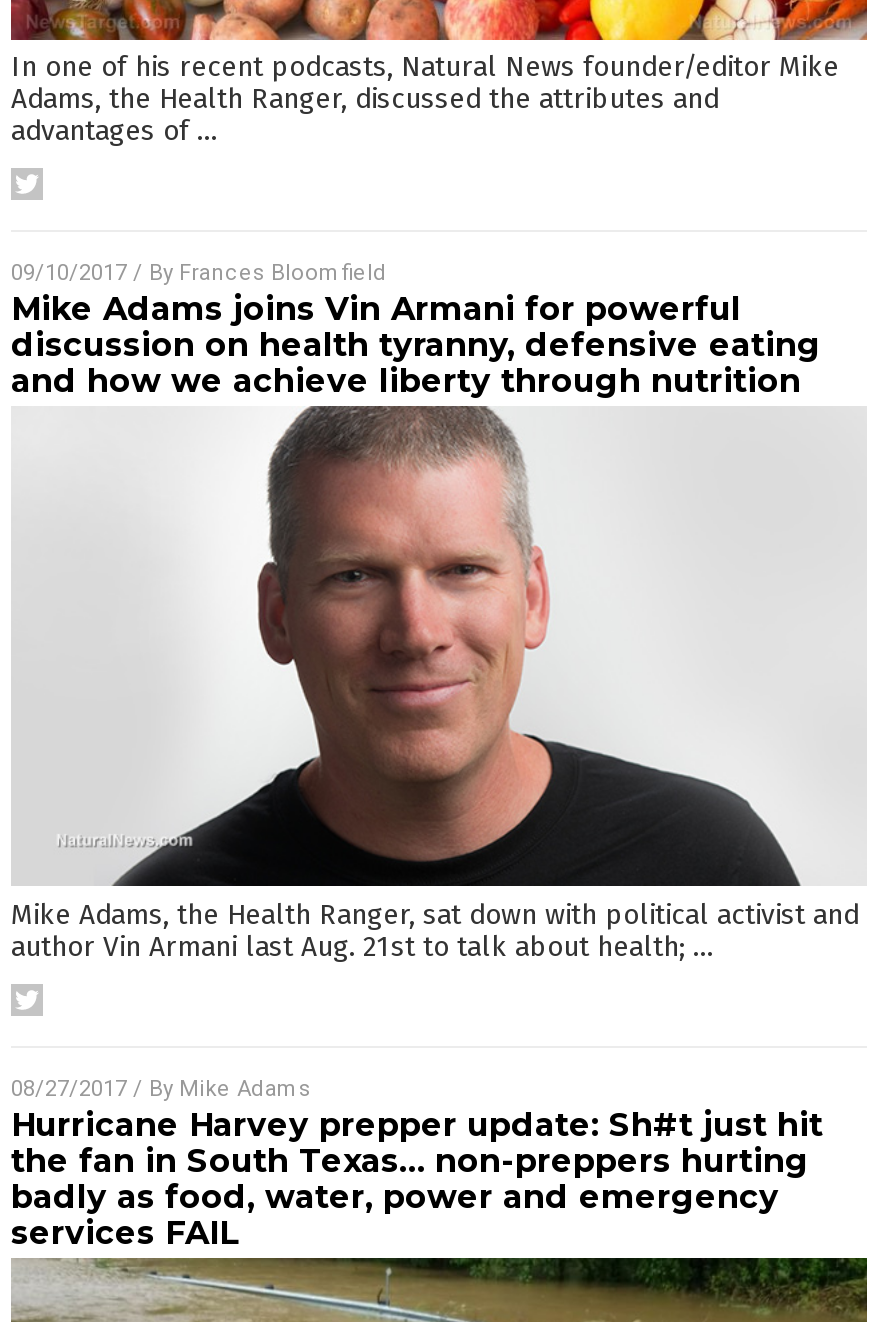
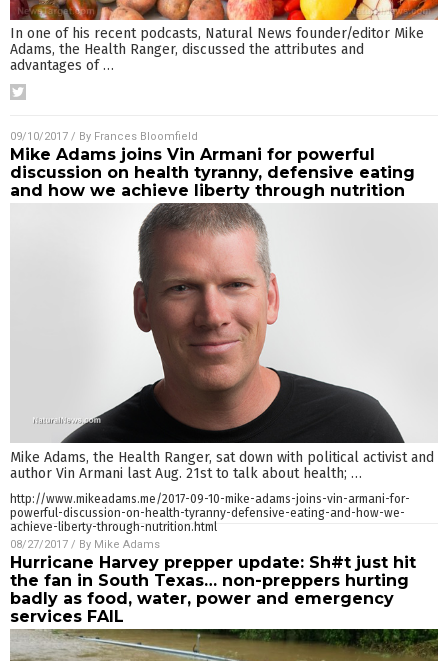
none -> [10,492,410,534] http://www.mikeadams.me/2017-09-10-mike-adams-joins-vin-armani-for- | powerful-discussion-on-health-tyranny-defensive-eating-and-how-we- | achieve-liberty-through-nutrition.html

